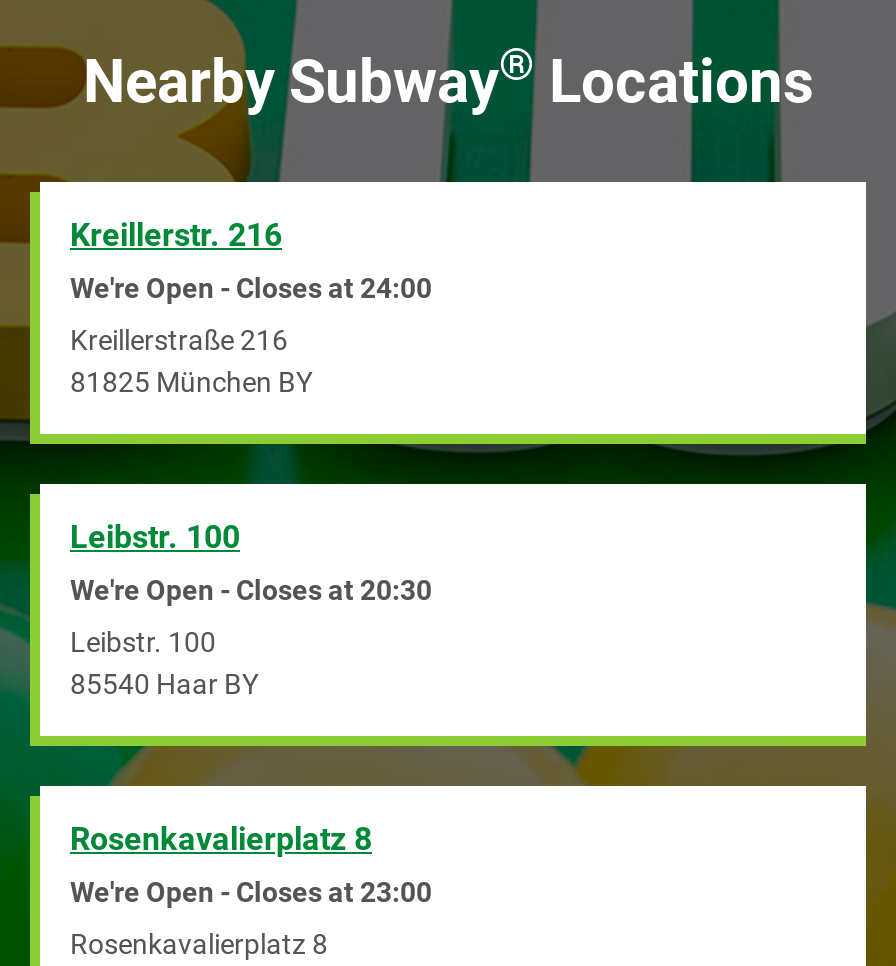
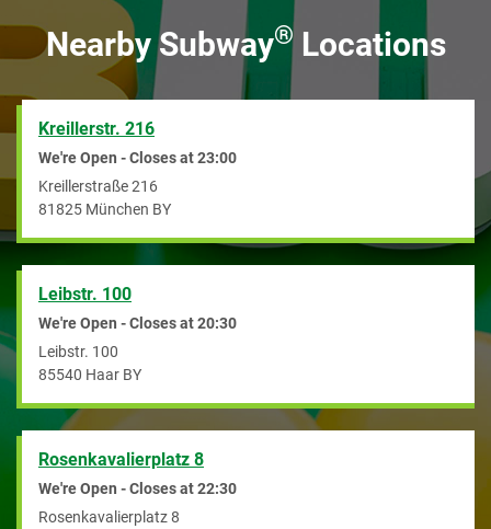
[70,272,432,304] We're Open - Closes at 24:00 -> none
none -> [38,480,237,497] We're Open - Closes at 22:30
moved [70,876,432,908] -> [38,149,237,166]: We're Open - Closes at 23:00

